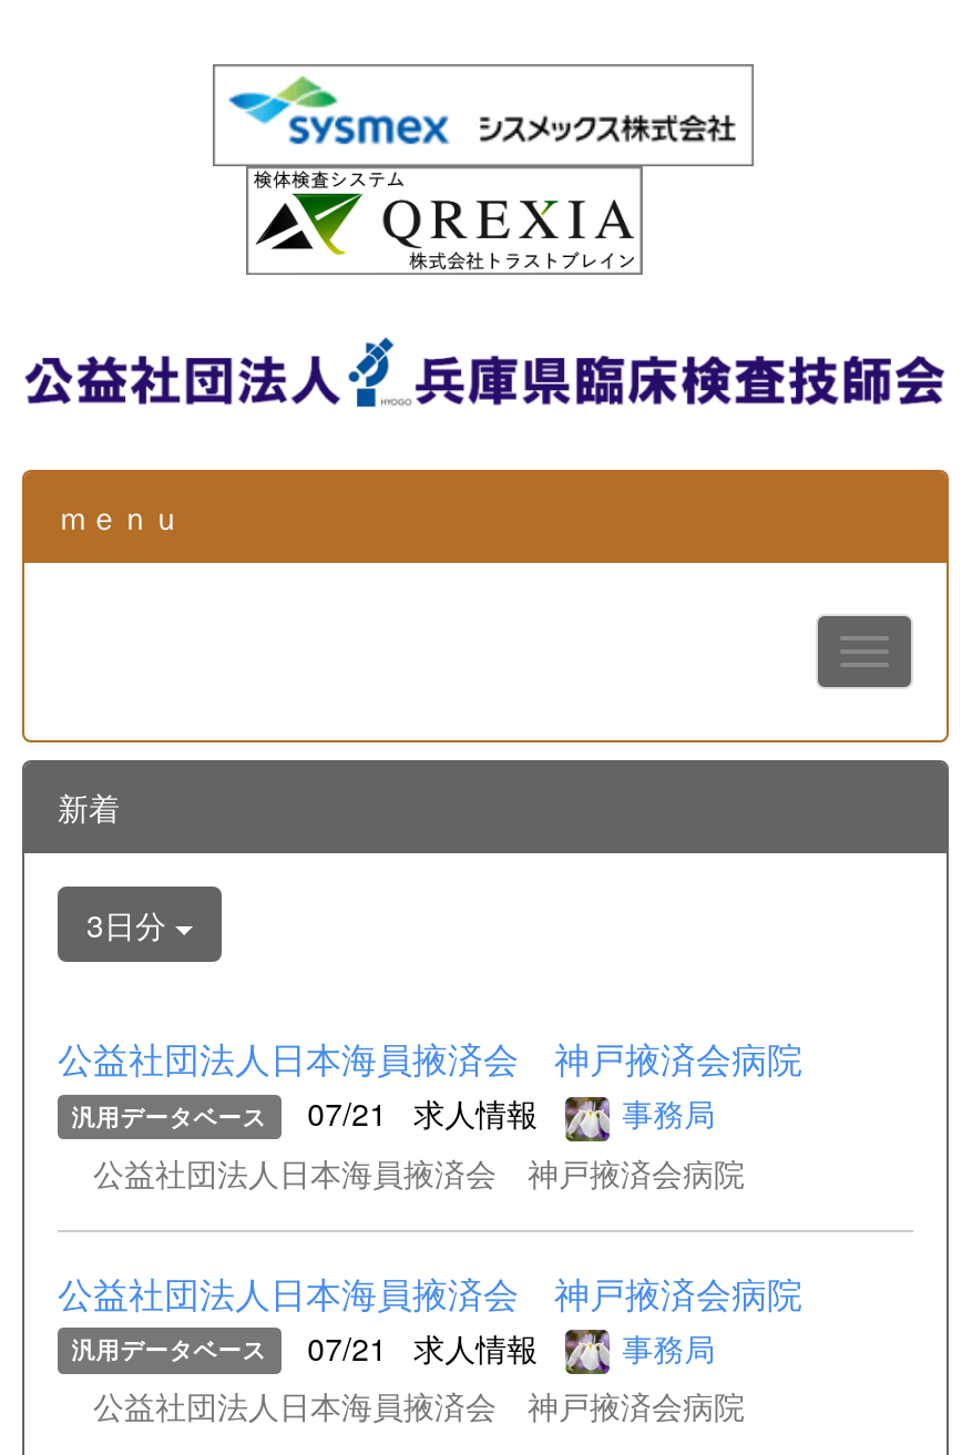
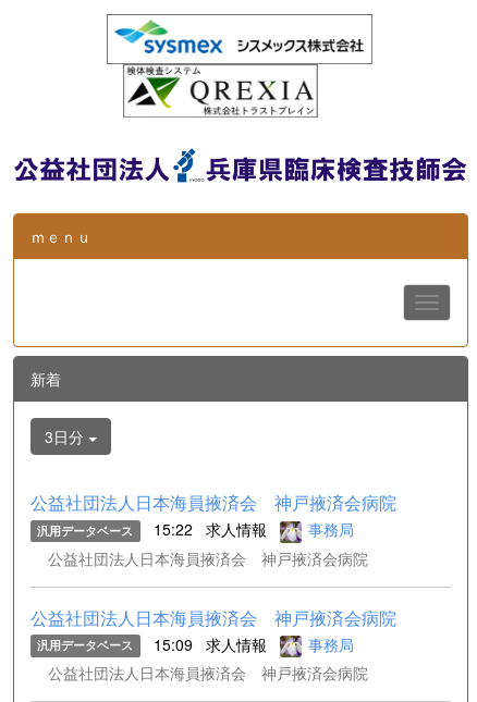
[72,1091,715,1135] 汎用データベース 07/21 求人情報 事務局 -> [37,518,354,540] 汎用データベース 15:22 求人情報 事務局
[72,1324,715,1369] 汎用データベース 07/21 求人情報 事務局 -> [37,633,354,655] 汎用データベース 15:09 求人情報 事務局

